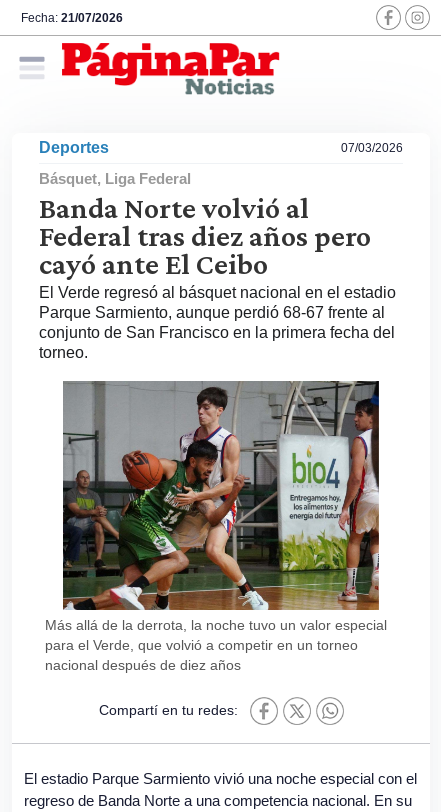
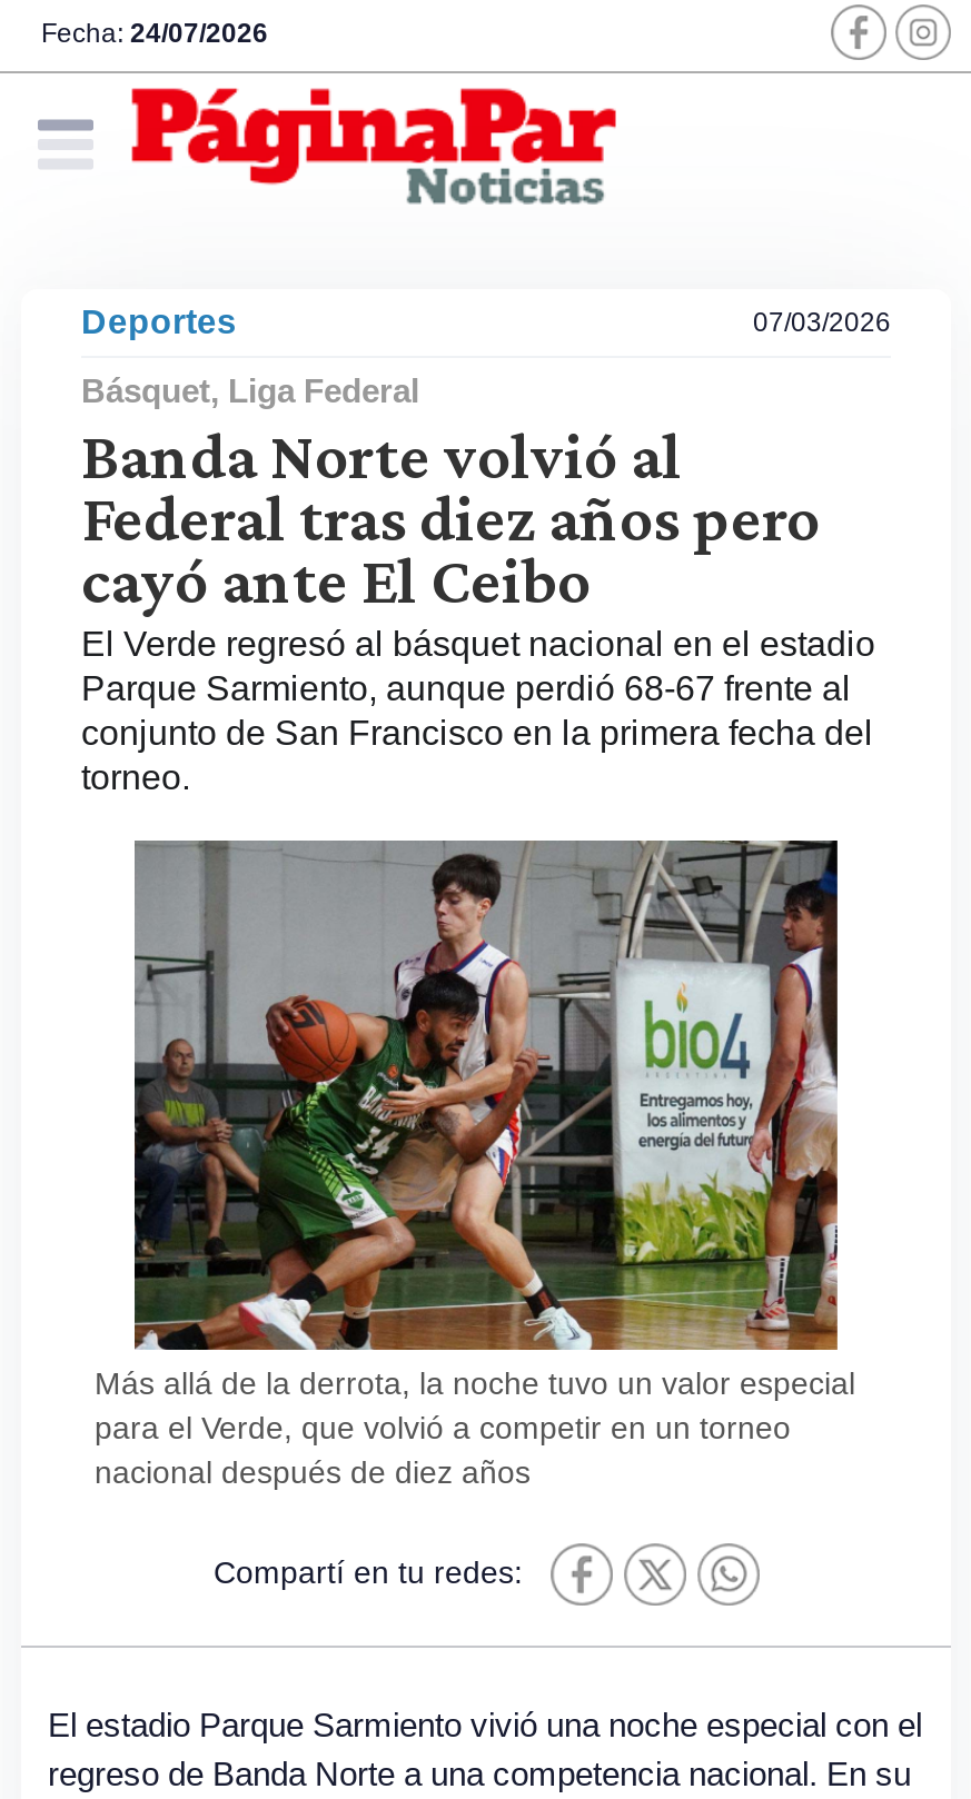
[21,11,123,25] Fecha: 21/07/2026 -> [41,18,268,49] Fecha: 24/07/2026

